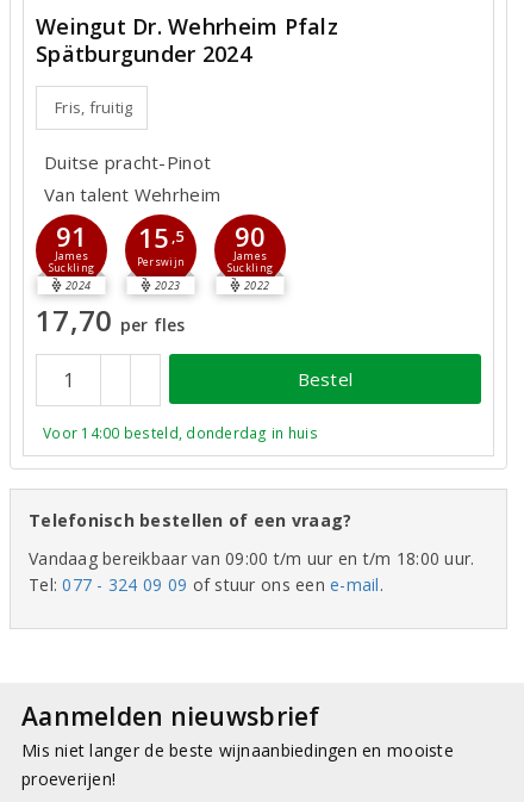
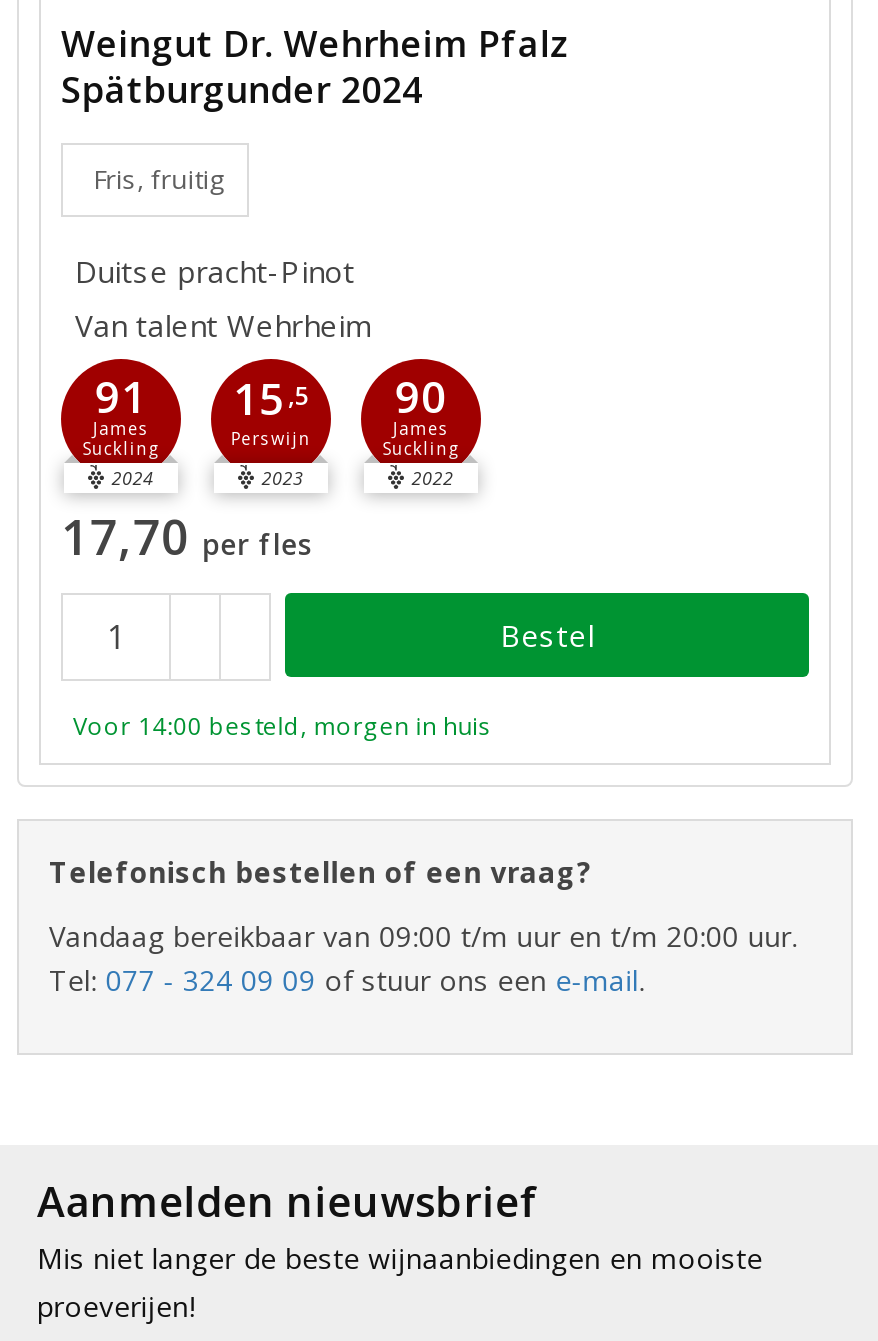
[43,423,318,443] Voor 14:00 besteld, donderdag in huis -> [73,709,493,743] Voor 14:00 besteld, morgen in huis
[29,547,474,570] Vandaag bereikbaar van 09:00 t/m uur en t/m 18:00 uur. -> [49,917,798,955] Vandaag bereikbaar van 09:00 t/m uur en t/m 20:00 uur.

